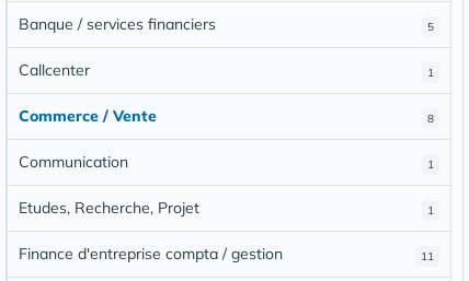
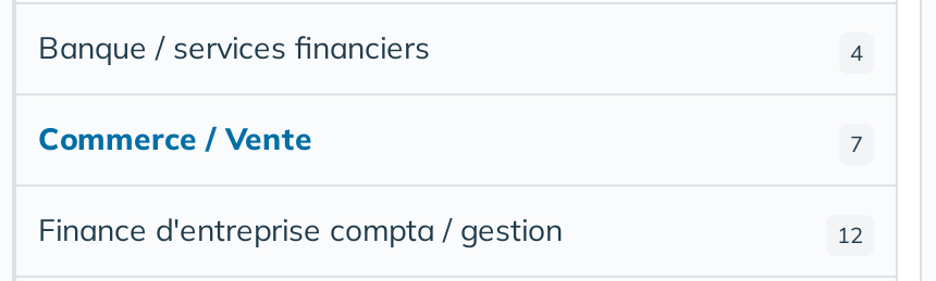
[427,20,434,34] 5 -> [850,38,863,66] 4
[19,60,434,126] 1 | Callcenter | 8 -> [850,129,863,157] 7
[19,152,434,264] 1 | Communication | 1 | Etudes, Recherche, Projet | 11 -> [837,220,863,248] 12

